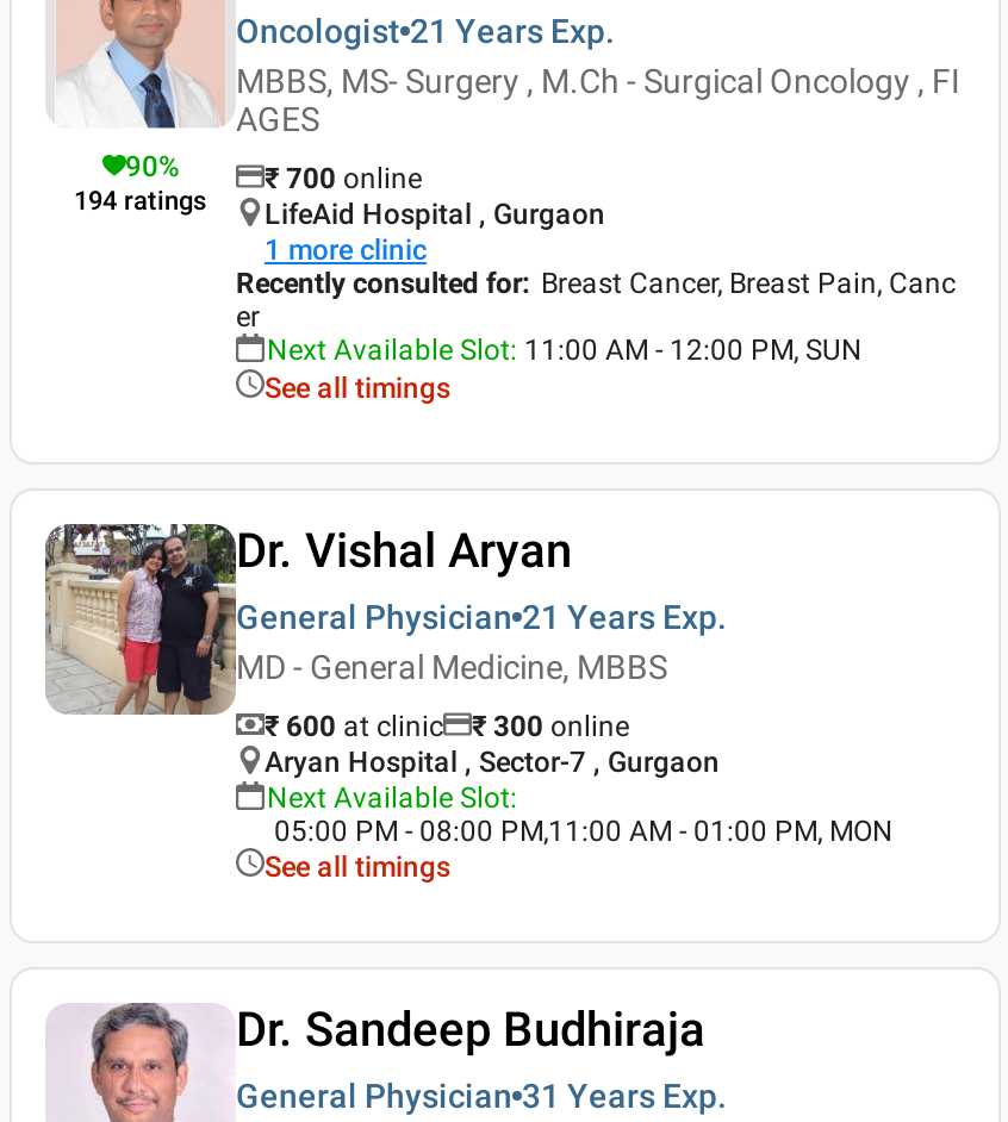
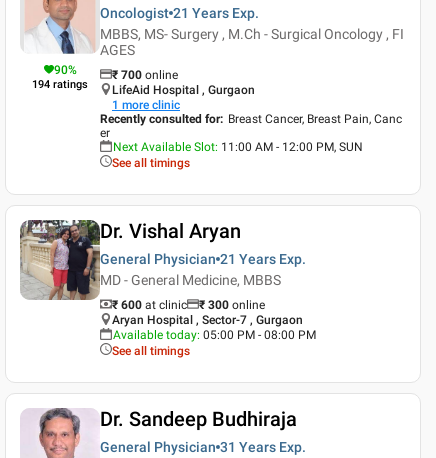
[267,780,894,847] Next Available Slot: | 05:00 PM - 08:00 PM,11:00 AM - 01:00 PM, MON -> [113,327,316,341] Available today: 05:00 PM - 08:00 PM

